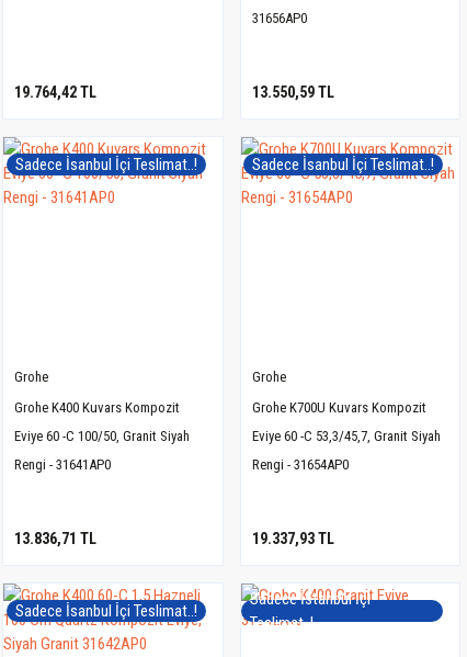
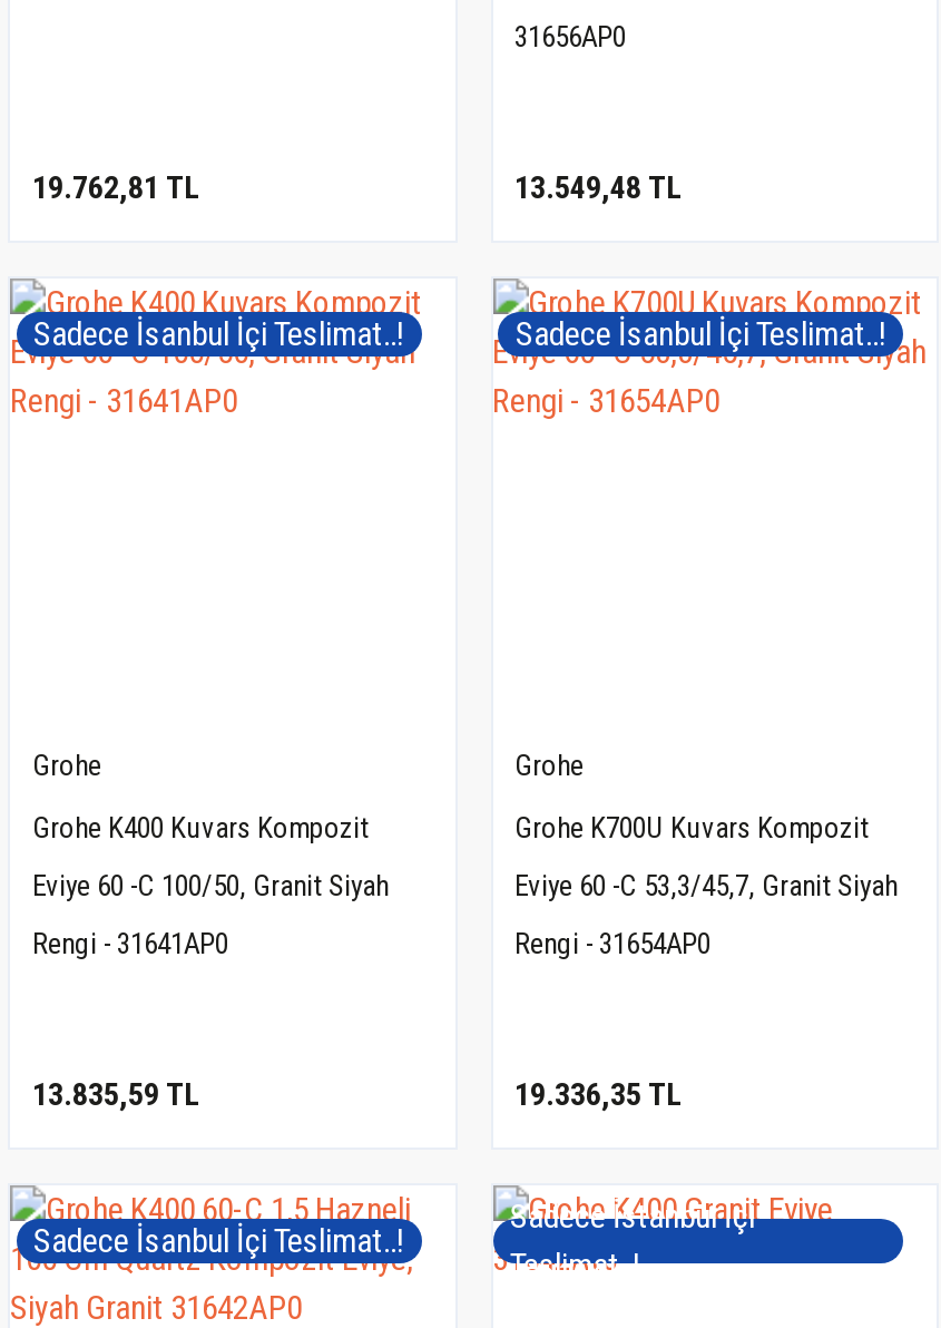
[14,83,96,101] 19.764,42 TL -> [32,169,199,205] 19.762,81 TL
[252,83,334,101] 13.550,59 TL -> [514,169,682,205] 13.549,48 TL
[14,530,96,548] 13.836,71 TL -> [32,1077,199,1113] 13.835,59 TL
[252,530,334,548] 19.337,93 TL -> [514,1077,682,1113] 19.336,35 TL

